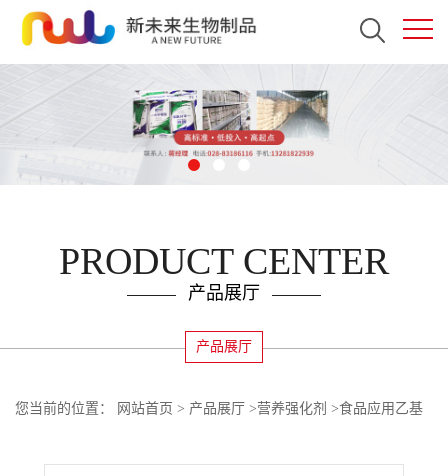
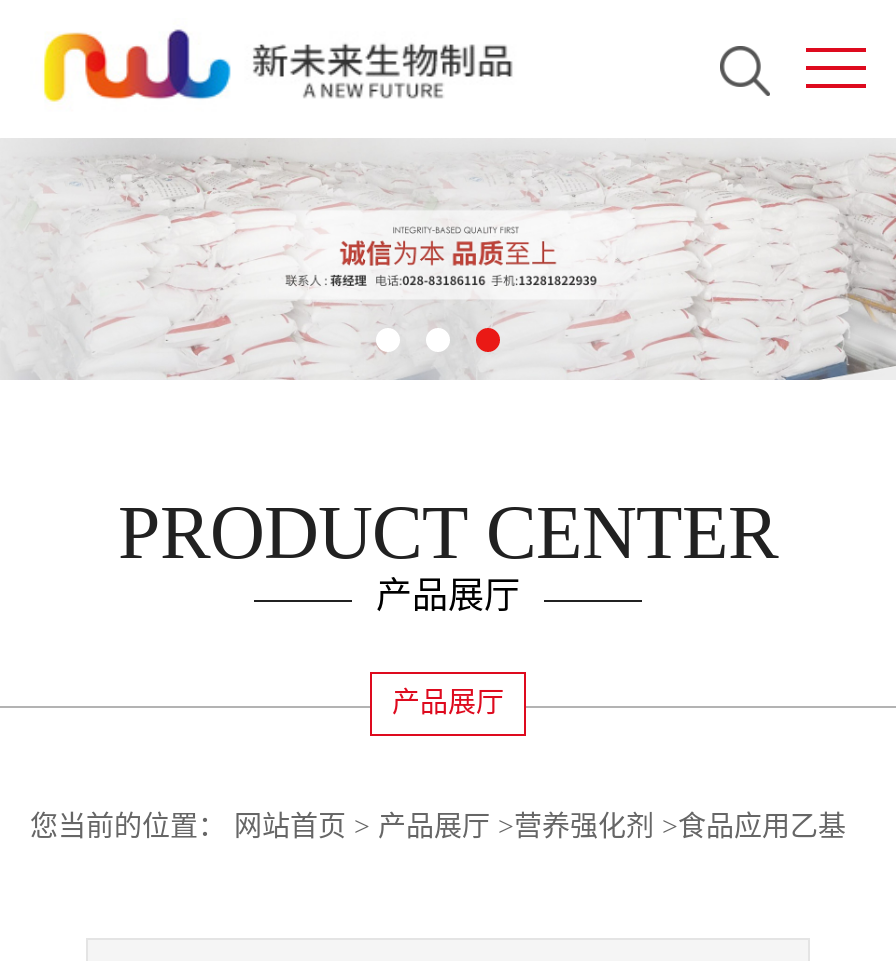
[52,71,445,185] [image] -> [62,152,890,382] [image]

